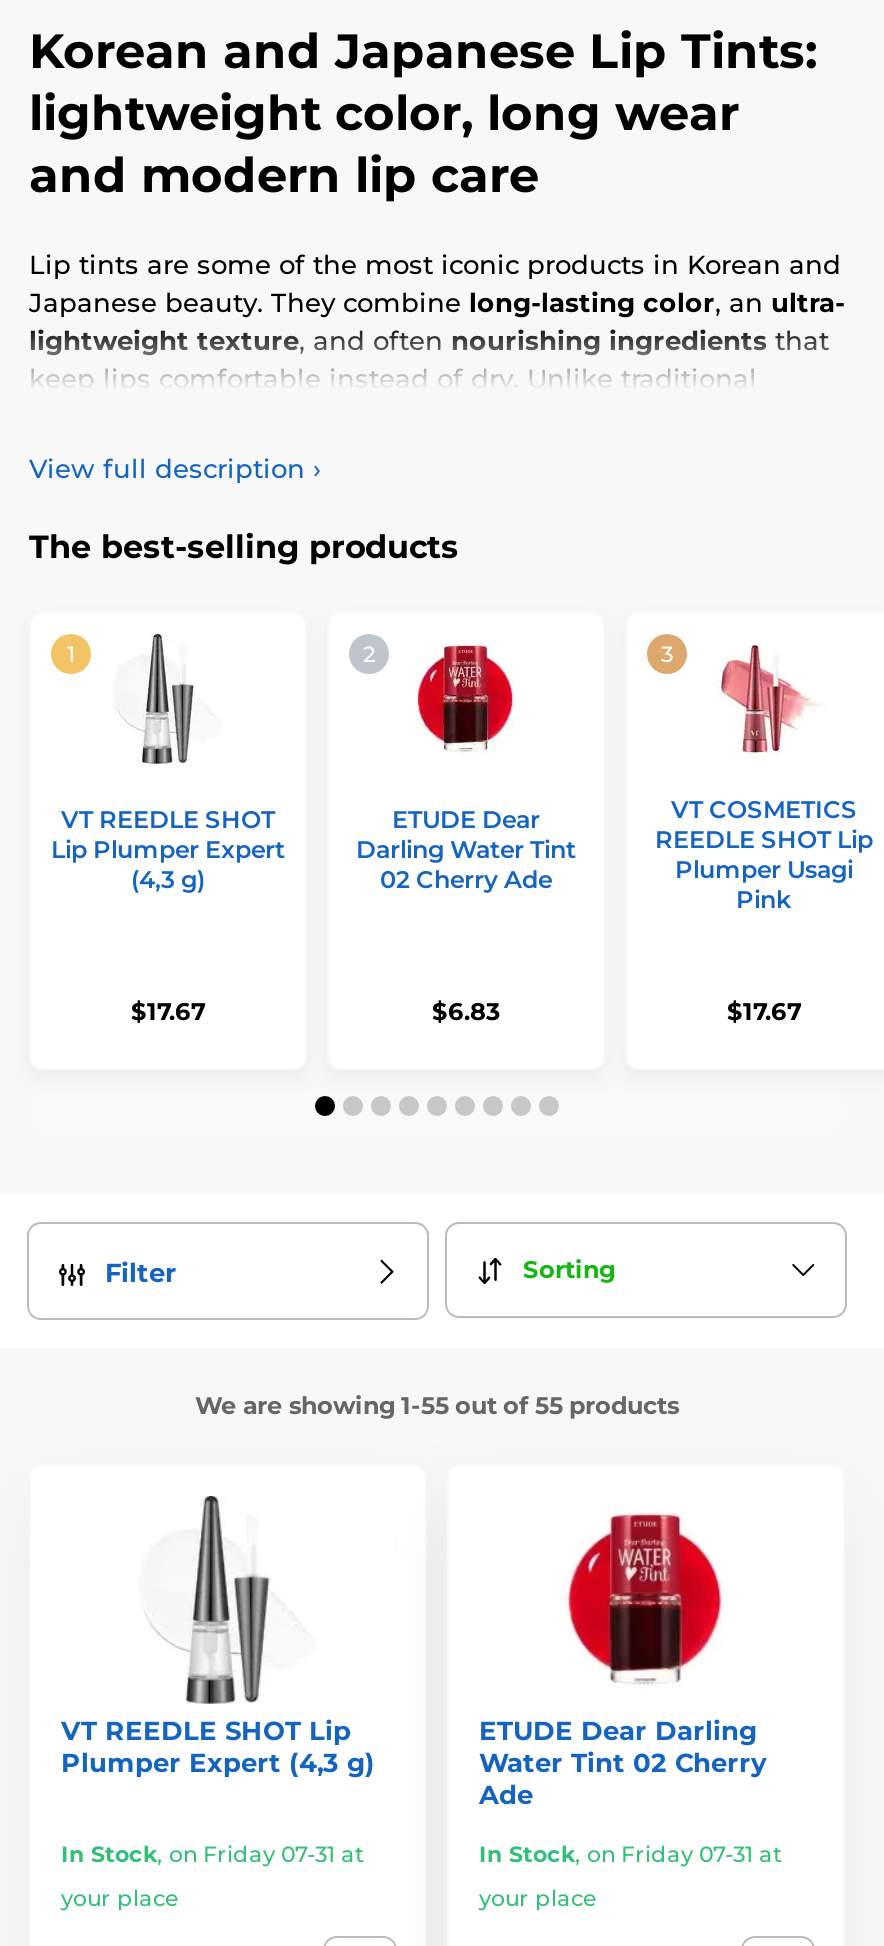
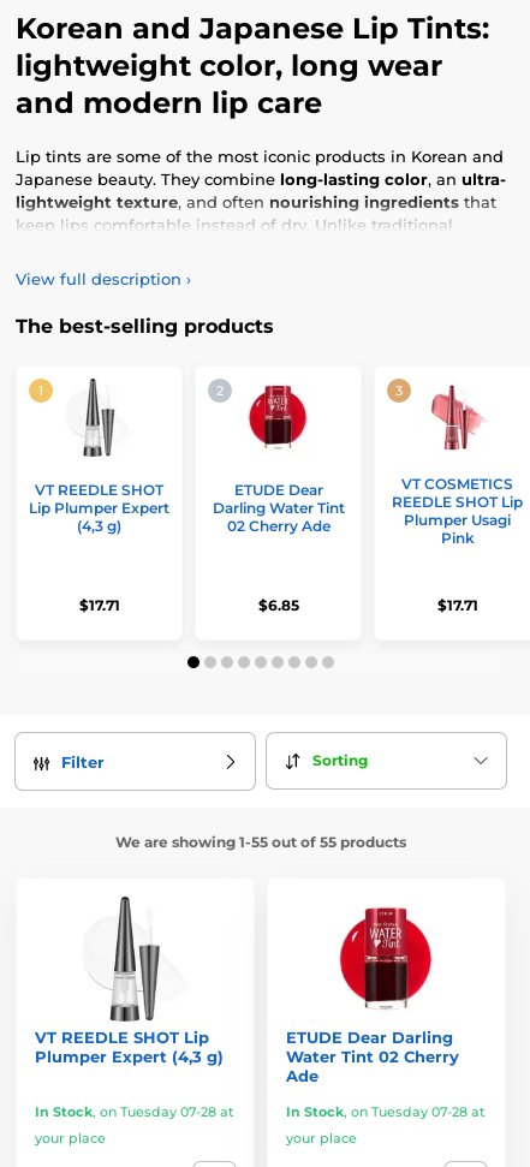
[131,996,205,1026] $17.67 -> [79,596,120,614] $17.71
[432,996,500,1026] $6.83 -> [258,596,299,614] $6.85
[727,996,801,1026] $17.67 -> [437,596,478,614] $17.71
[61,1839,365,1867] In Stock, on Friday 07-31 at -> [35,1103,234,1120] In Stock, on Tuesday 07-28 at
[479,1839,783,1867] In Stock, on Friday 07-31 at -> [286,1103,486,1120] In Stock, on Tuesday 07-28 at

